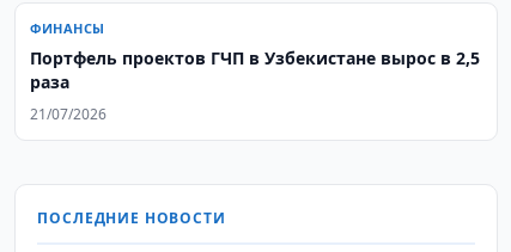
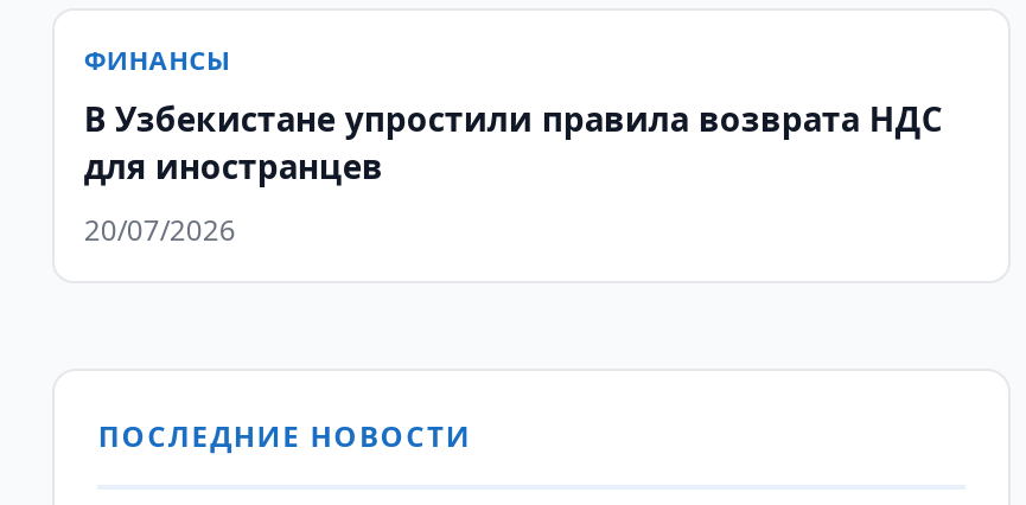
[30,47,480,93] Портфель проектов ГЧП в Узбекистане вырос в 2,5 | раза -> [84,96,943,188] В Узбекистане упростили правила возврата НДС | для иностранцев
[30,104,107,124] 21/07/2026 -> [84,210,236,250] 20/07/2026

